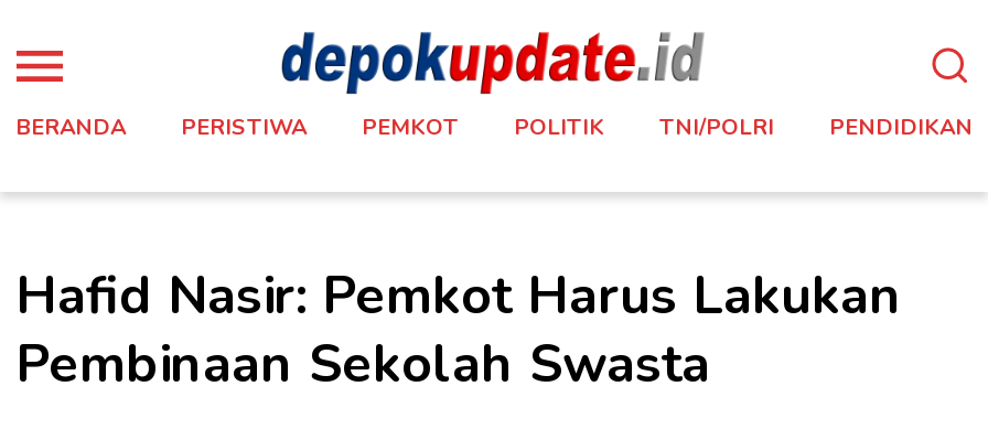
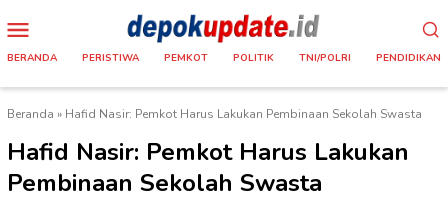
none -> [7,106,422,122] Beranda» Hafid Nasir: Pemkot Harus Lakukan Pembinaan Sekolah Swasta

